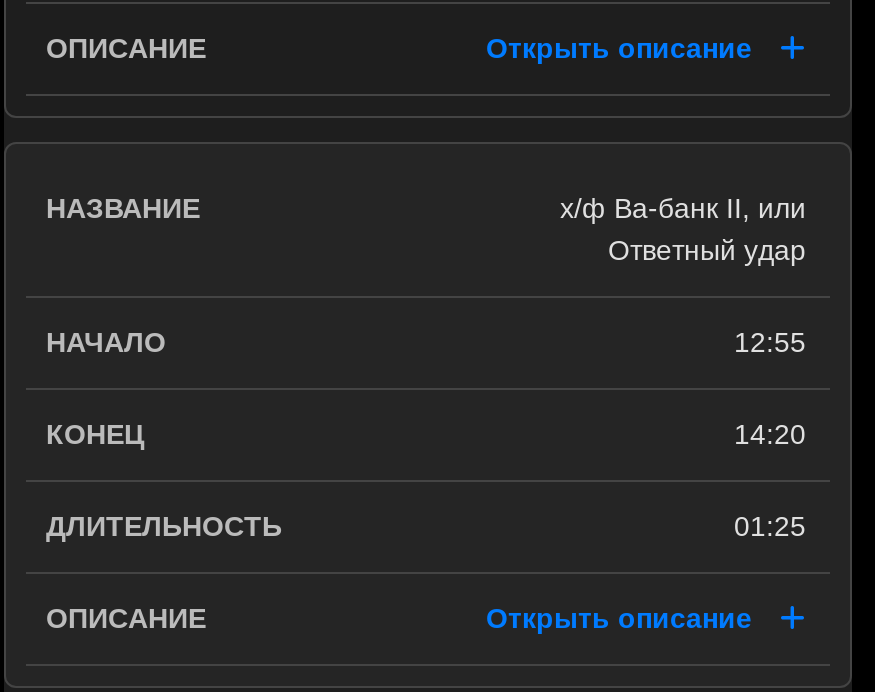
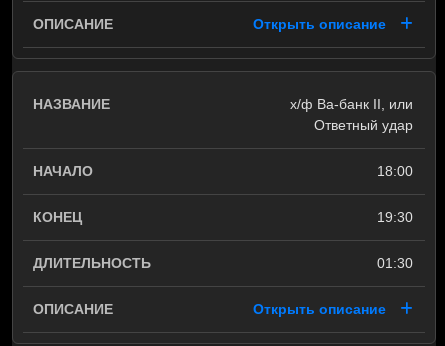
[734,326,806,358] 12:55 -> [377,163,413,179] 18:00
[734,418,806,450] 14:20 -> [377,209,413,225] 19:30
[734,510,806,542] 01:25 -> [377,255,413,271] 01:30

